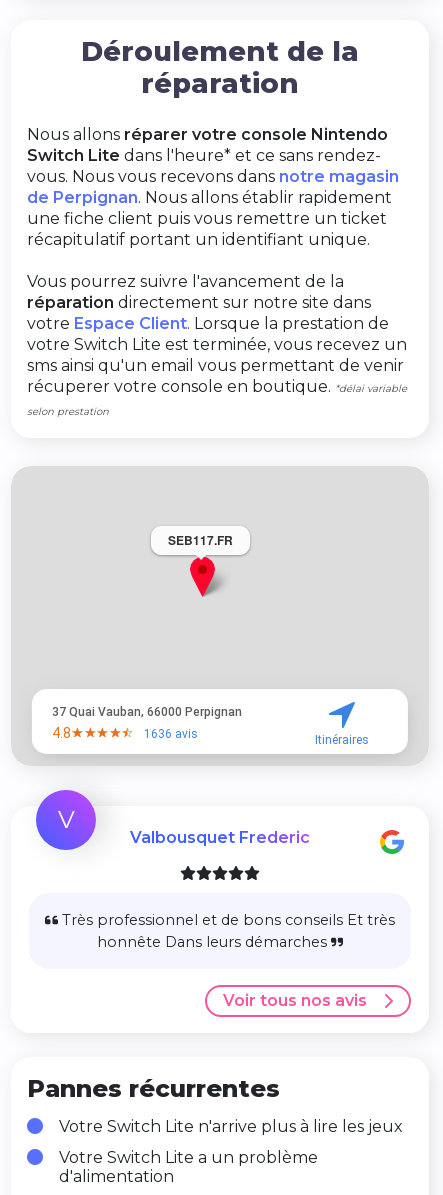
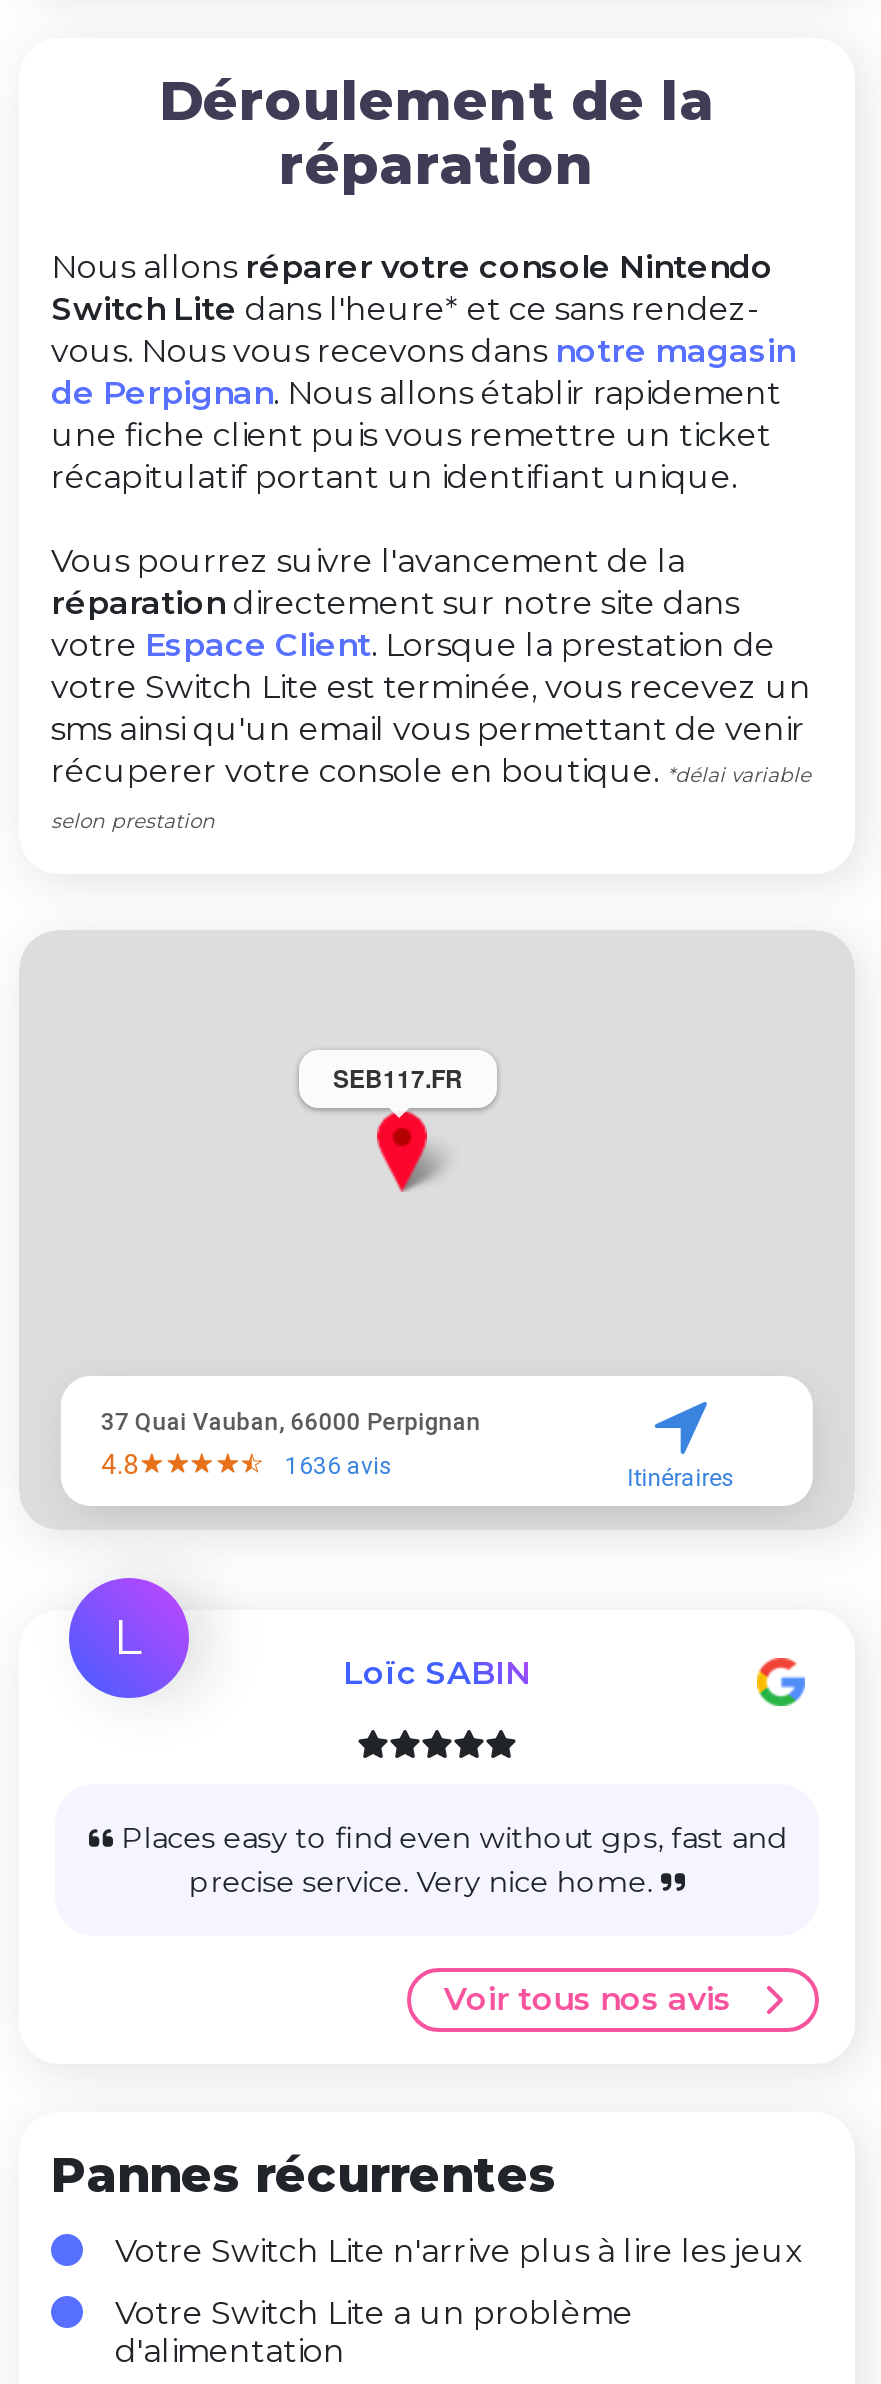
[57,805,310,847] V | Valbousquet Frederic -> [114,1608,531,1693] L | Loïc SABIN
[58,911,395,951] Très professionnel et de bons conseils Et très | honnête Dans leurs démarches -> [114,1821,786,1901] Places easy to find even without gps, fast and | precise service. Very nice home.

